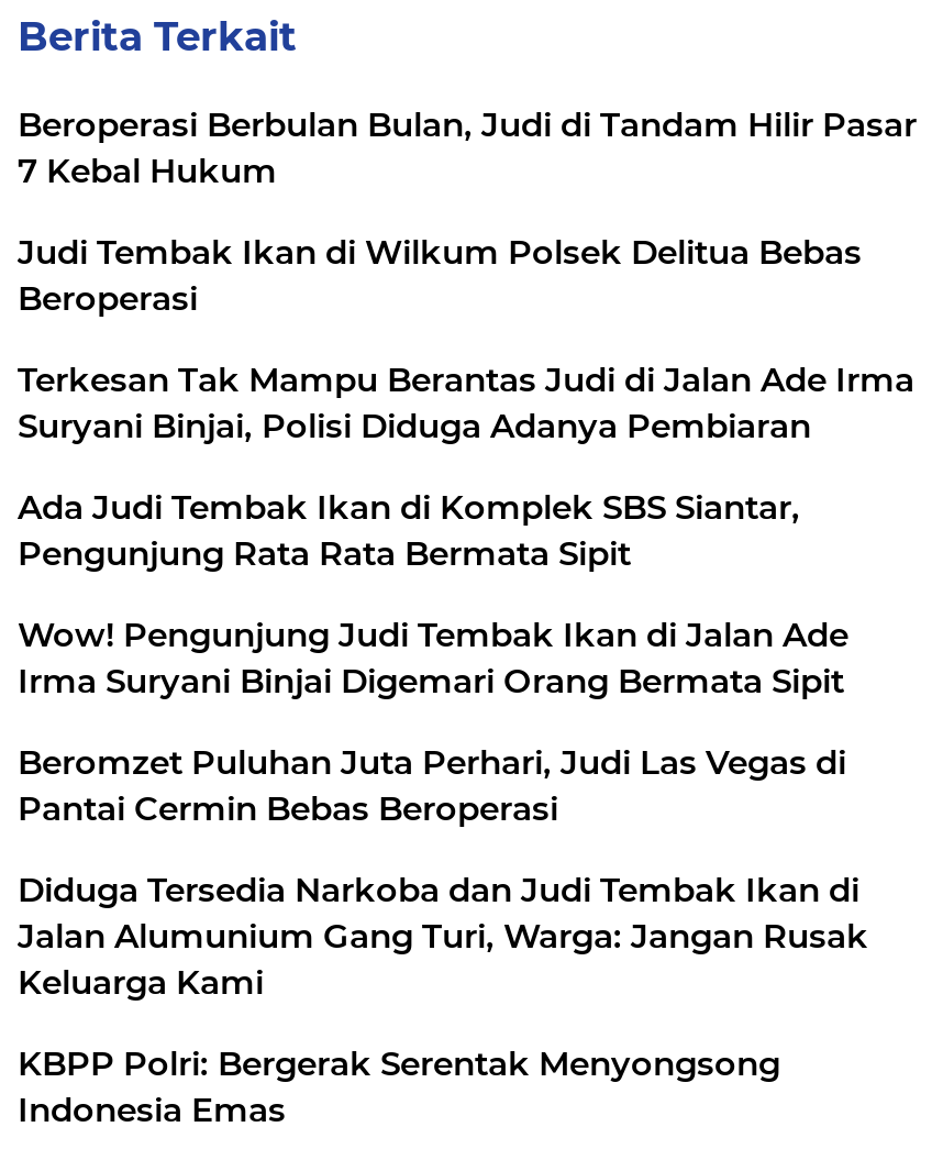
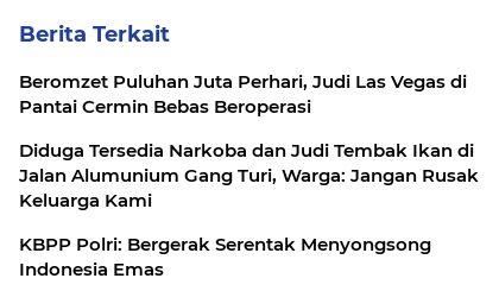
[18,104,917,702] Beroperasi Berbulan Bulan, Judi di Tandam Hilir Pasar | 7 Kebal Hukum | Judi Tembak Ikan di Wilkum Polsek Delitua Bebas | Beroperasi | Terkesan Tak Mampu Berantas Judi di Jalan Ade Irma | Suryani Binjai, Polisi Diduga Adanya Pembiaran | Ada Judi Tembak Ikan di Komplek SBS Siantar, | Pengunjung Rata Rata Bermata Sipit | Wow! Pengunjung Judi Tembak Ikan di Jalan Ade | Irma Suryani Binjai Digemari Orang Bermata Sipit -> none

